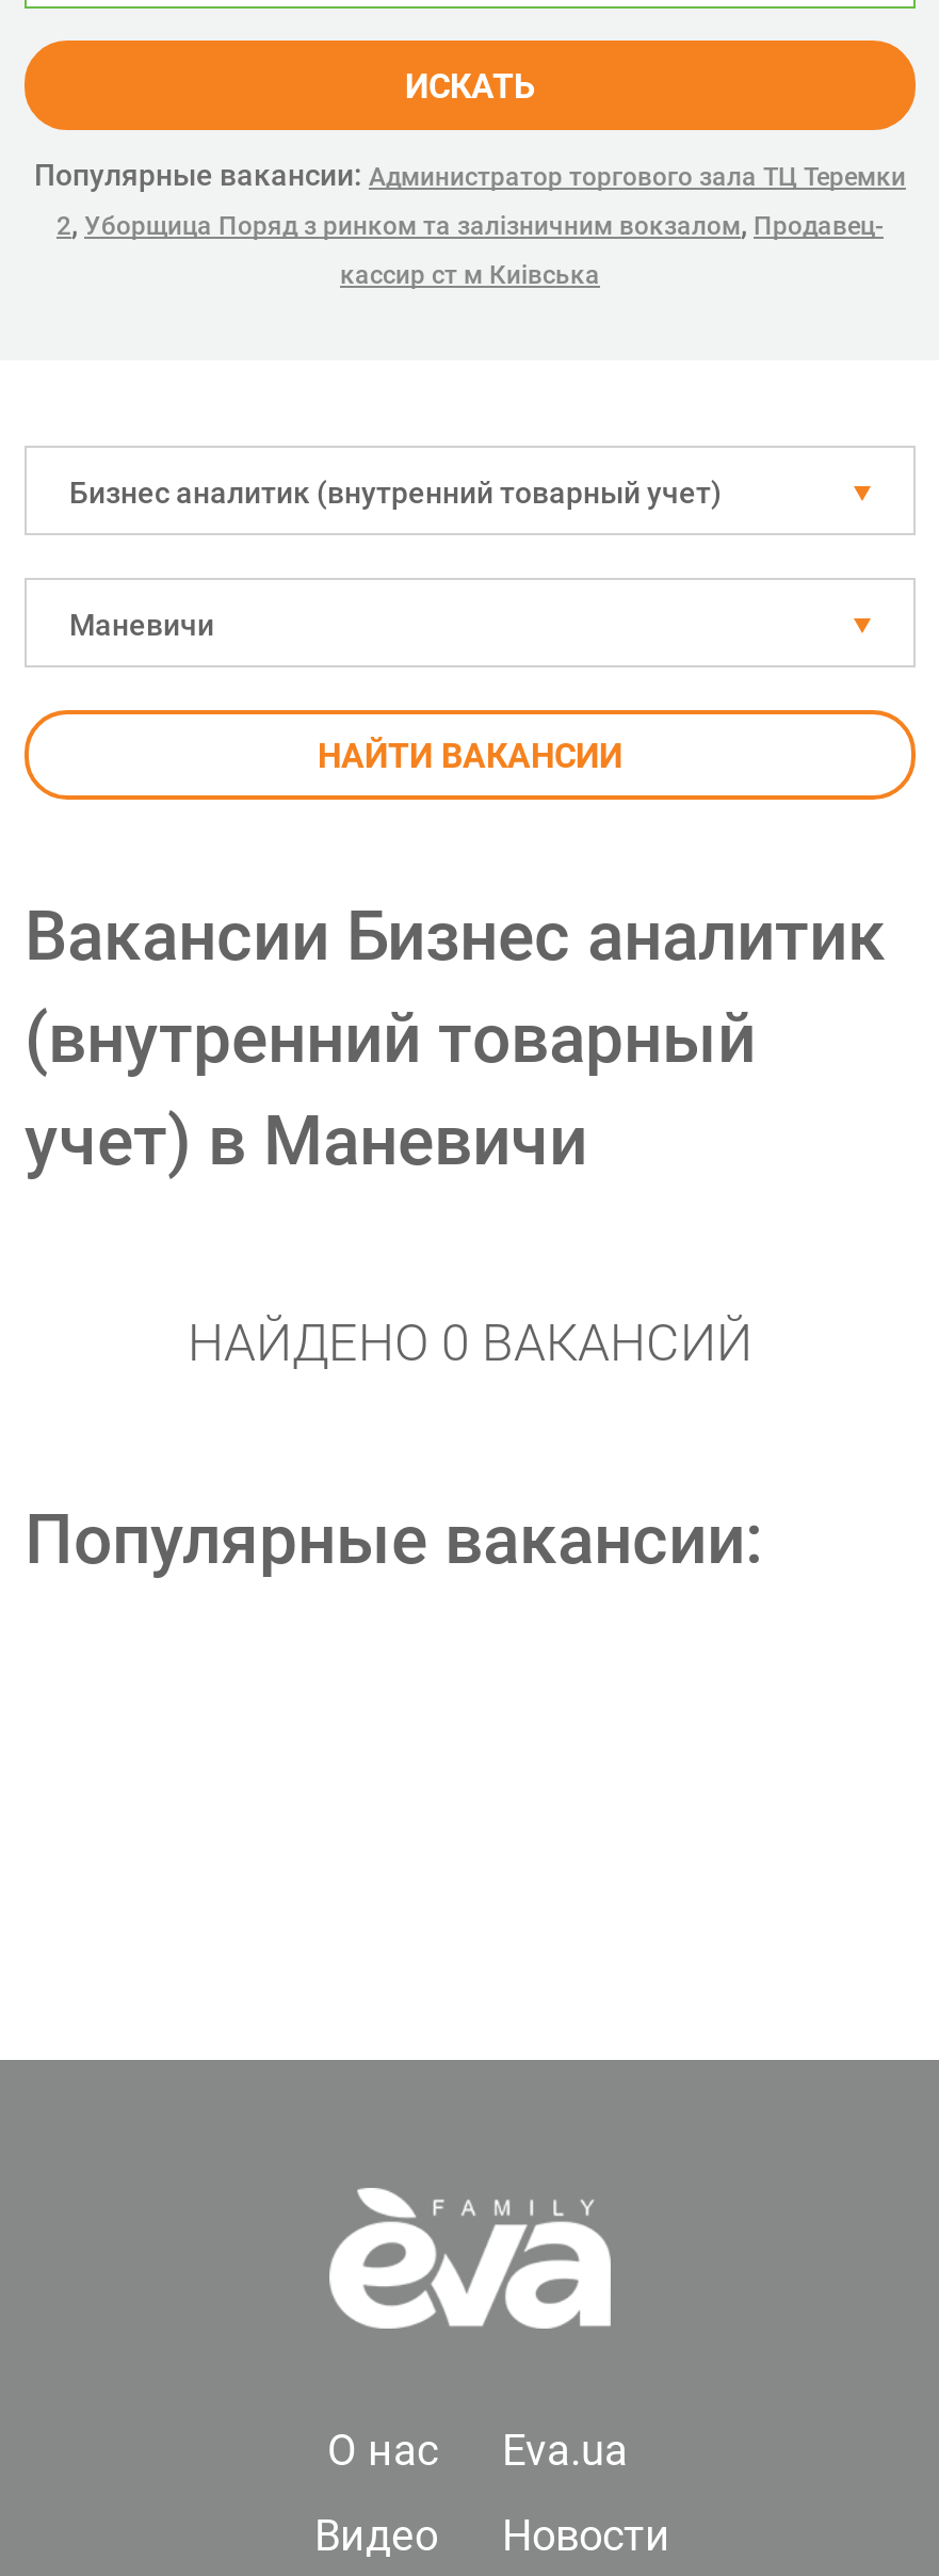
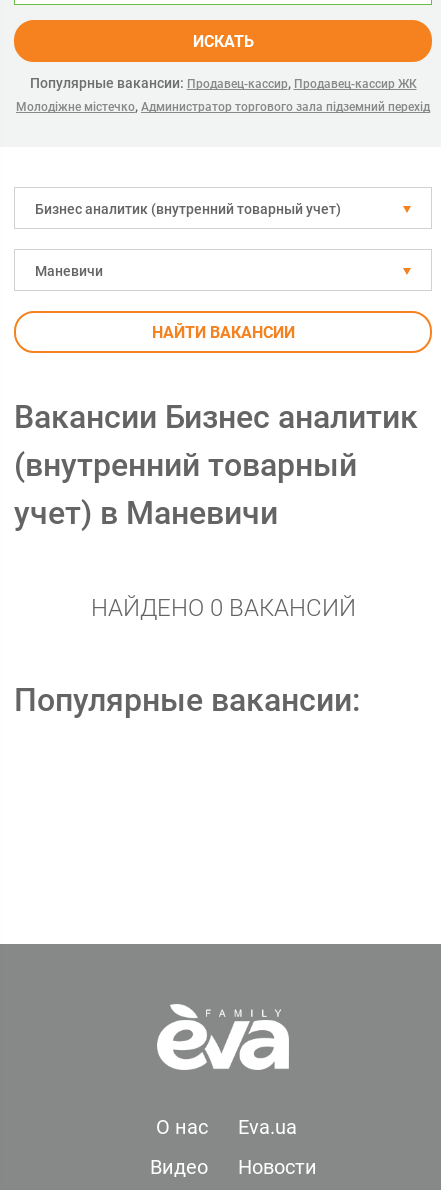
[34,158,906,290] Популярные вакансии: Администратор торгового зала ТЦ Теремки | 2, Уборщица Поряд з ринком та залізничним вокзалом, Продавец- | кассир ст м Киівська -> [16,75,430,114] Популярные вакансии: Продавец-кассир, Продавец-кассир ЖК | Молодіжне містечко, Администратор торгового зала підземний перехід

